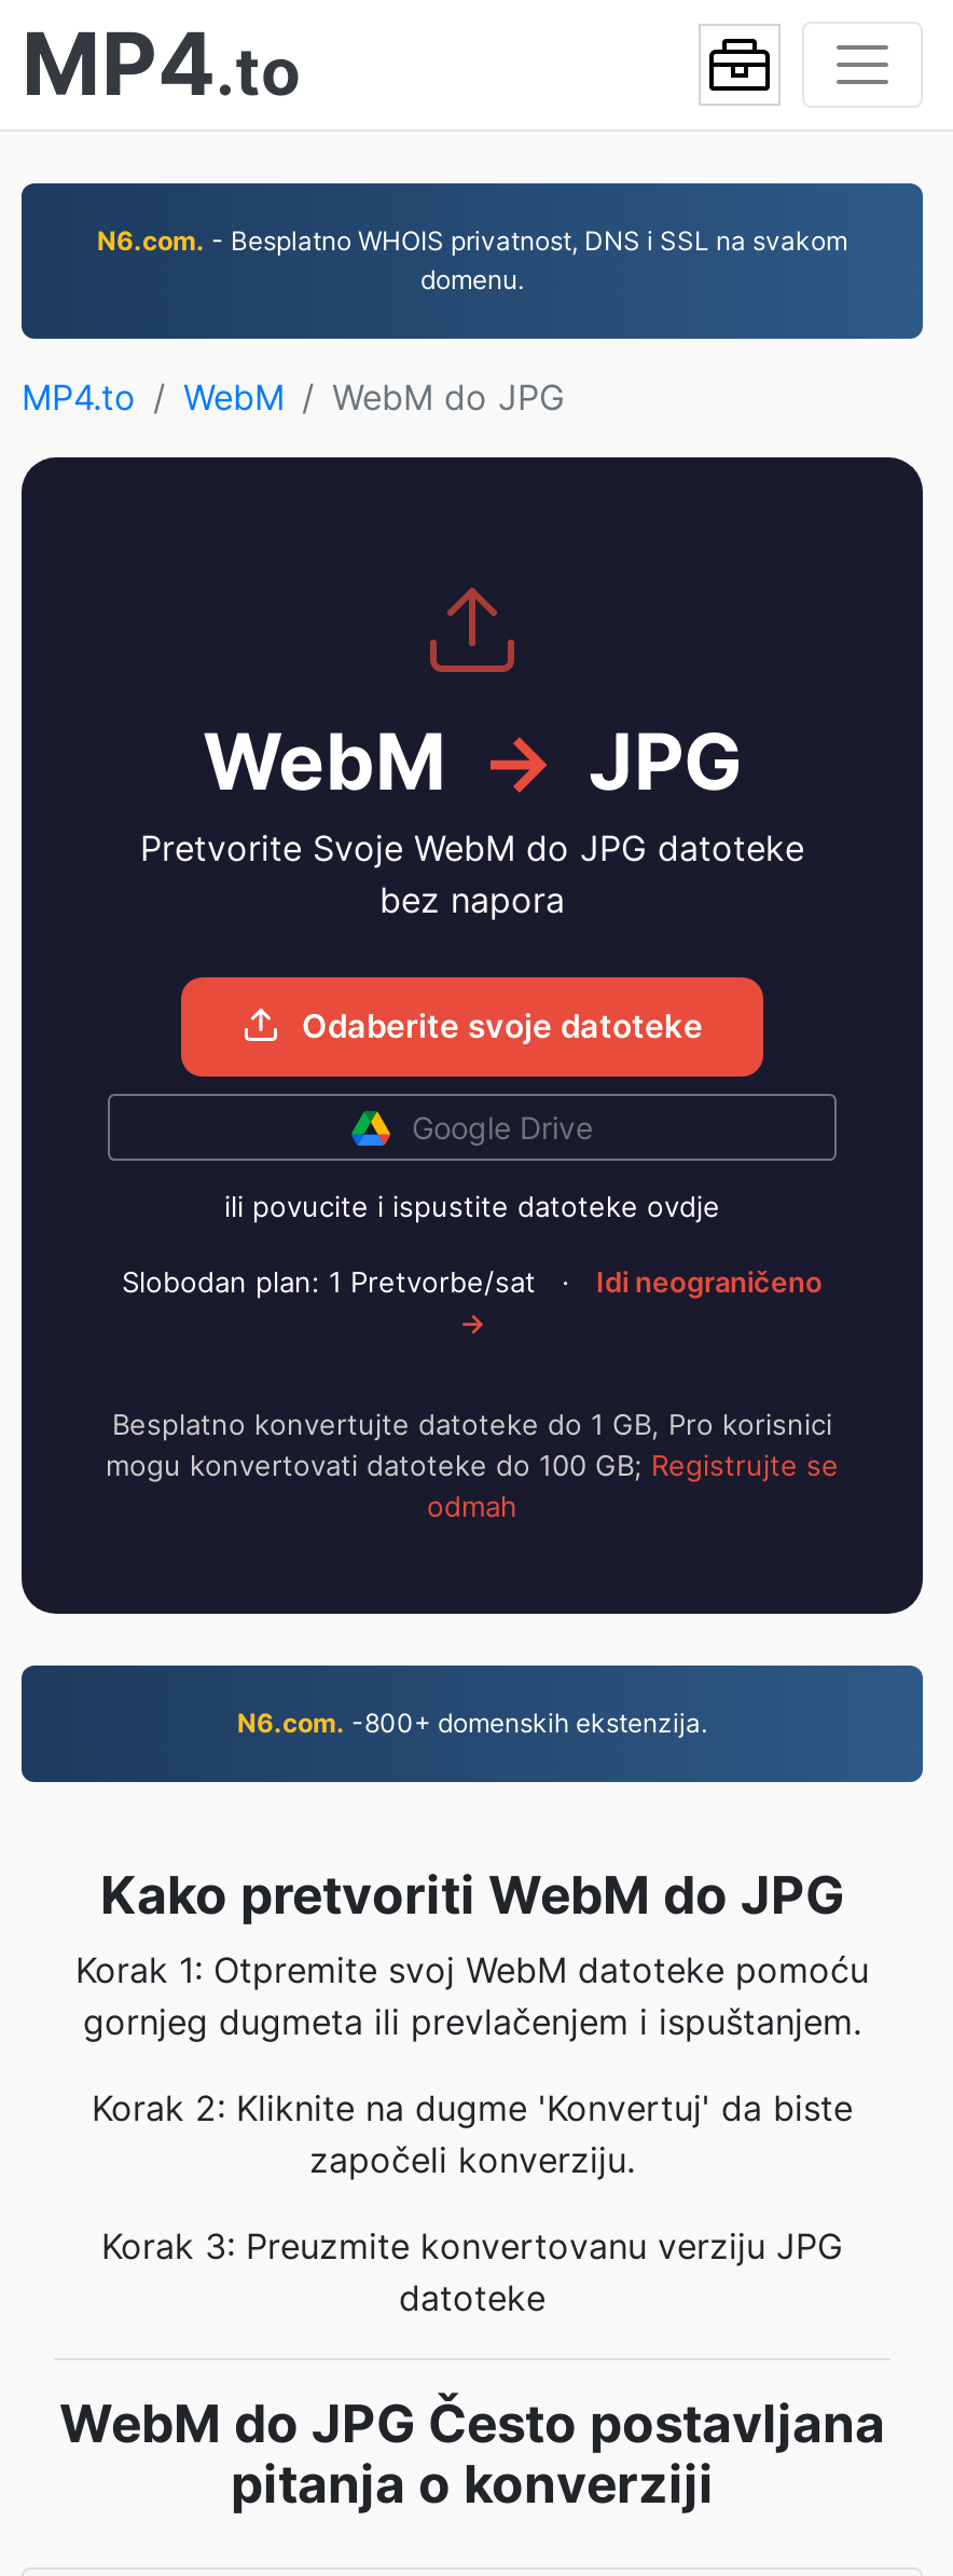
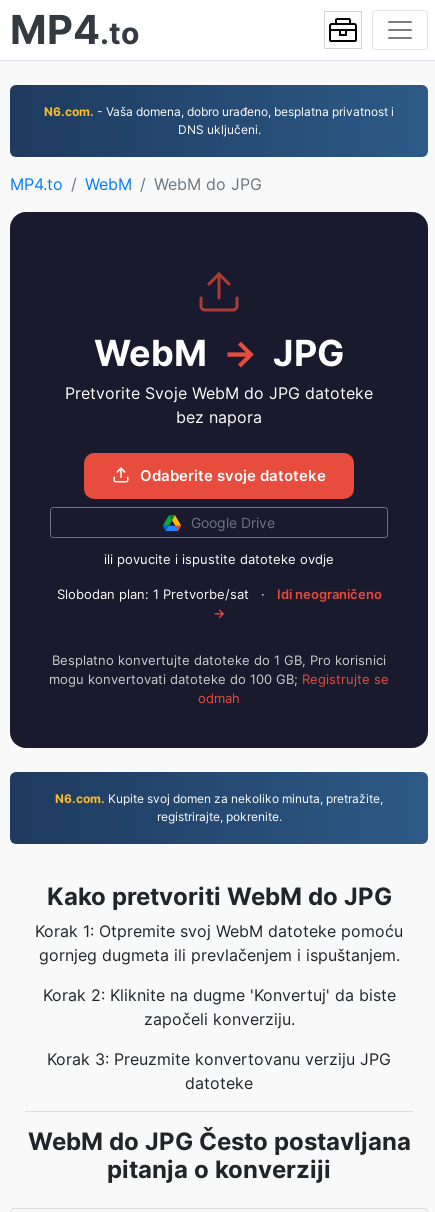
[97,224,847,296] N6.com. - Besplatno WHOIS privatnost, DNS i SSL na svakom | domenu. -> [44,104,394,137] N6.com. - Vaša domena, dobro urađeno, besplatna privatnost i | DNS uključeni.
[237,1707,707,1739] N6.com. -800+ domenskih ekstenzija. -> [55,791,383,824] N6.com. Kupite svoj domen za nekoliko minuta, pretražite, | registrirajte, pokrenite.

